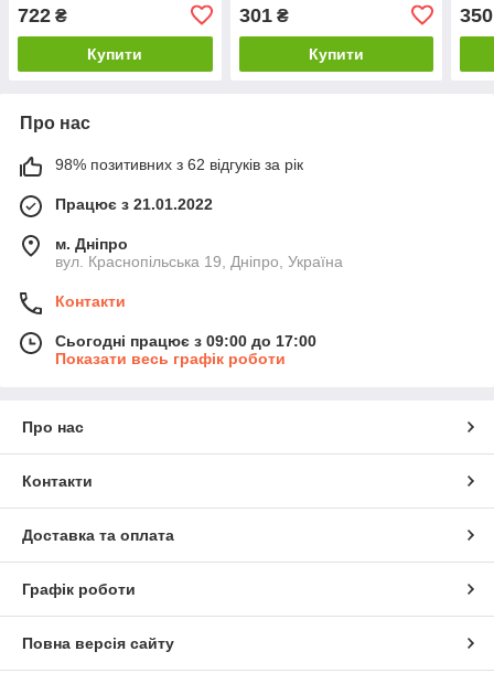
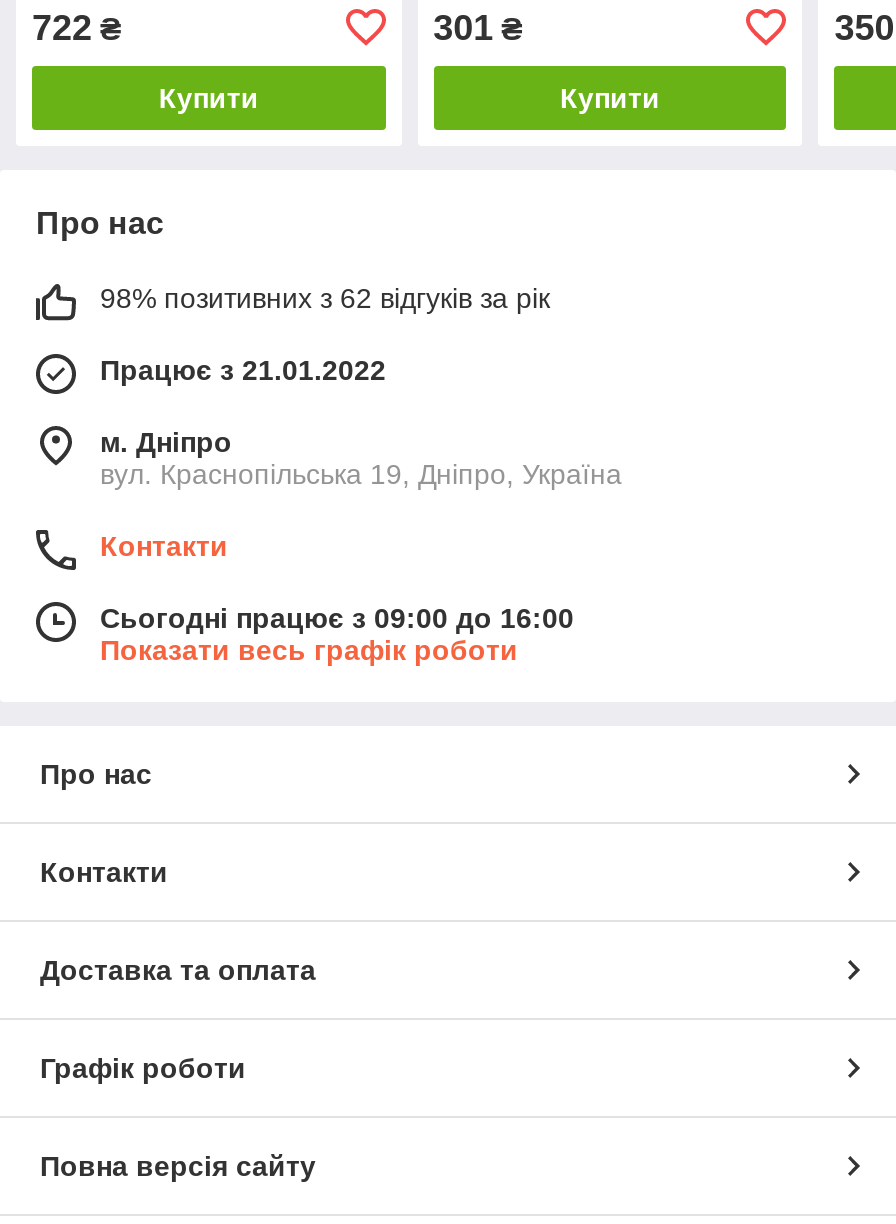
[55,332,316,350] Сьогодні працює з 09:00 до 17:00 -> [100,602,574,634] Сьогодні працює з 09:00 до 16:00

